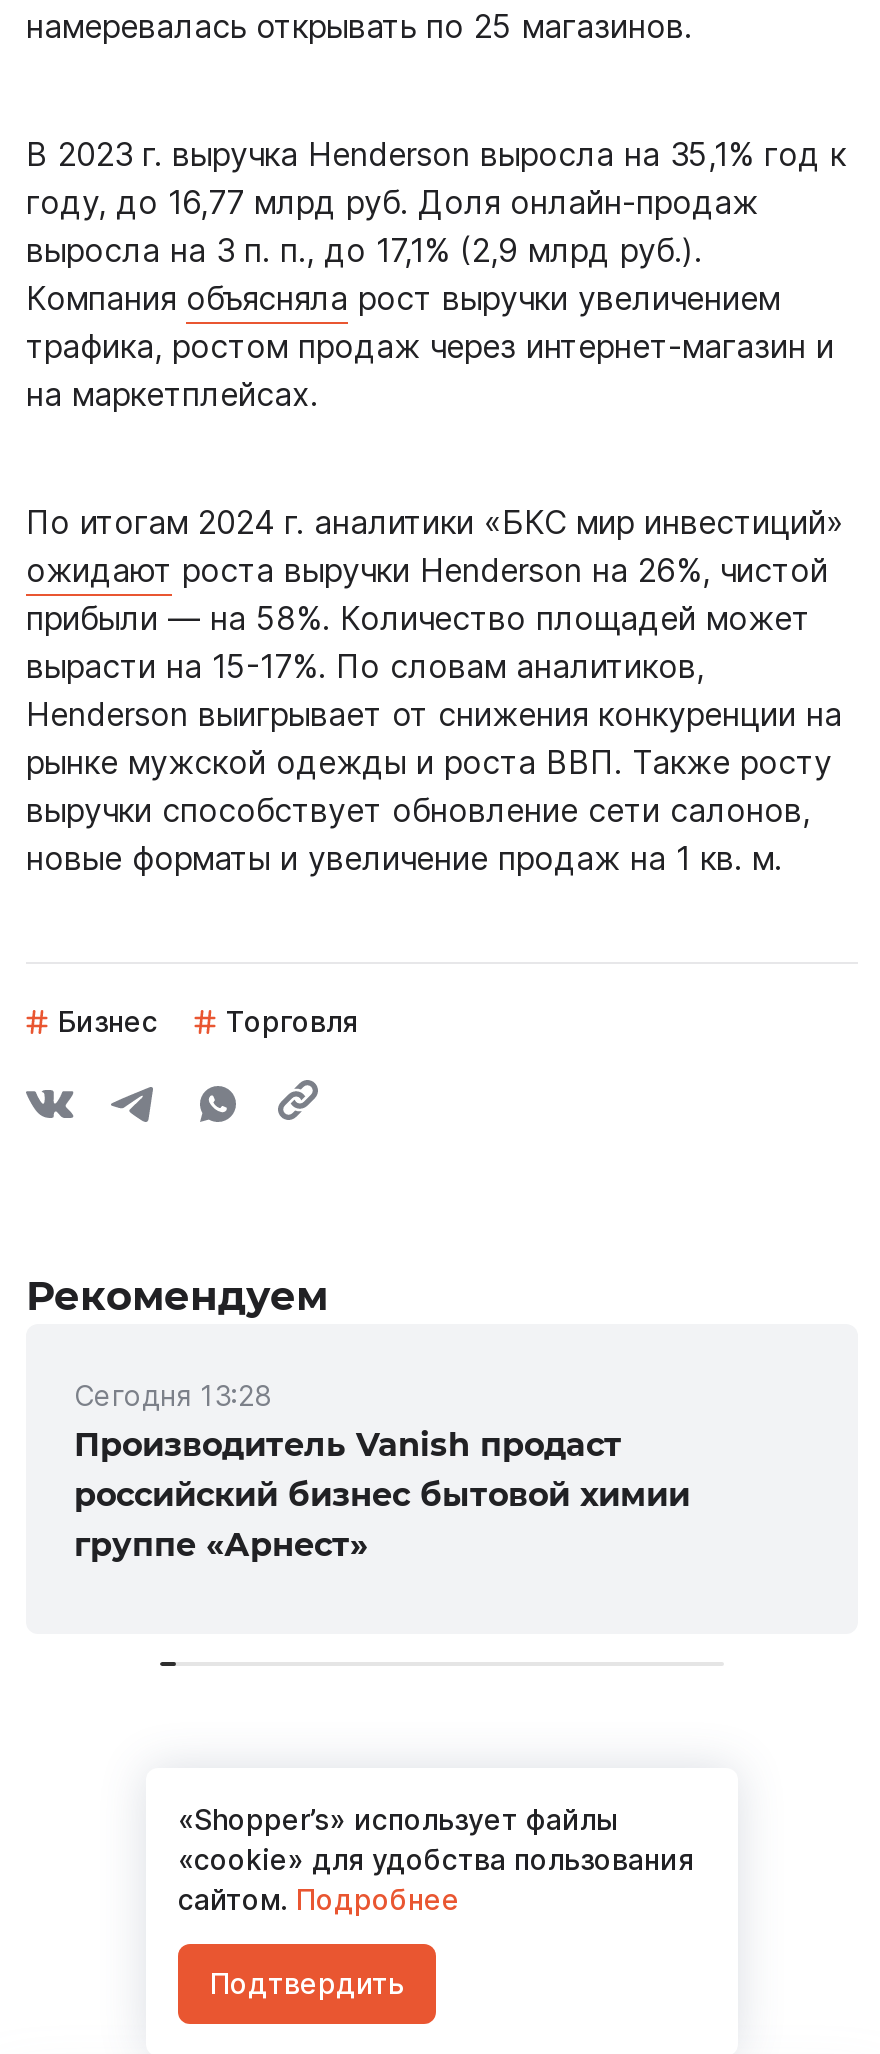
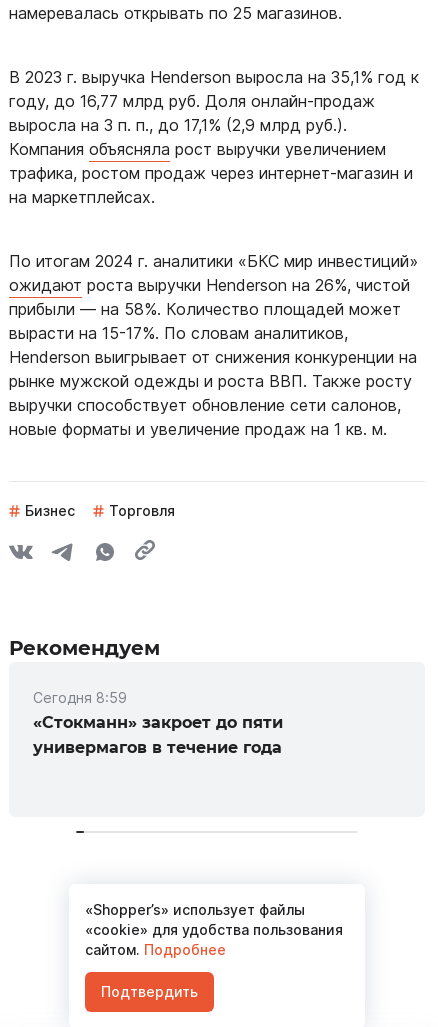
[74,1378,690,1564] Сегодня 13:28 | Производитель Vanish продаст | российский бизнес бытовой химии | группе «Арнест» -> [33,689,283,757] Сегодня 8:59 | «Стокманн» закроет до пяти | универмагов в течение года

